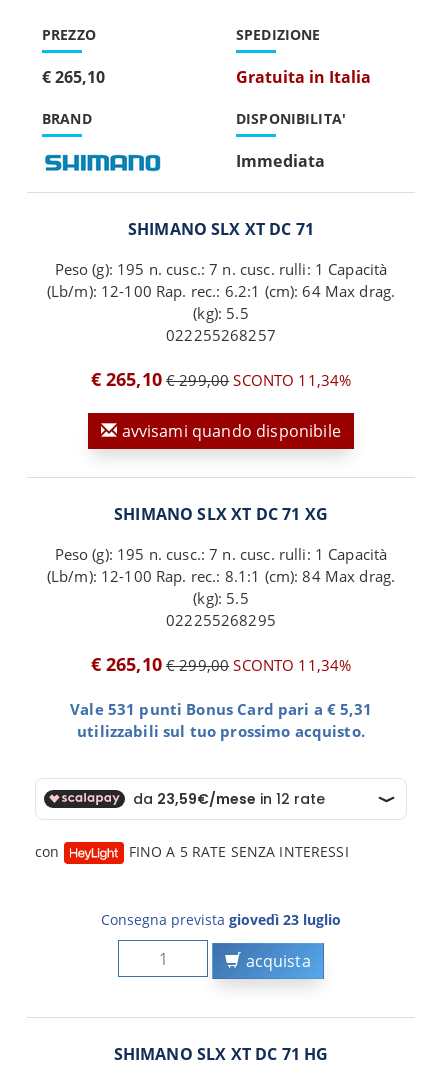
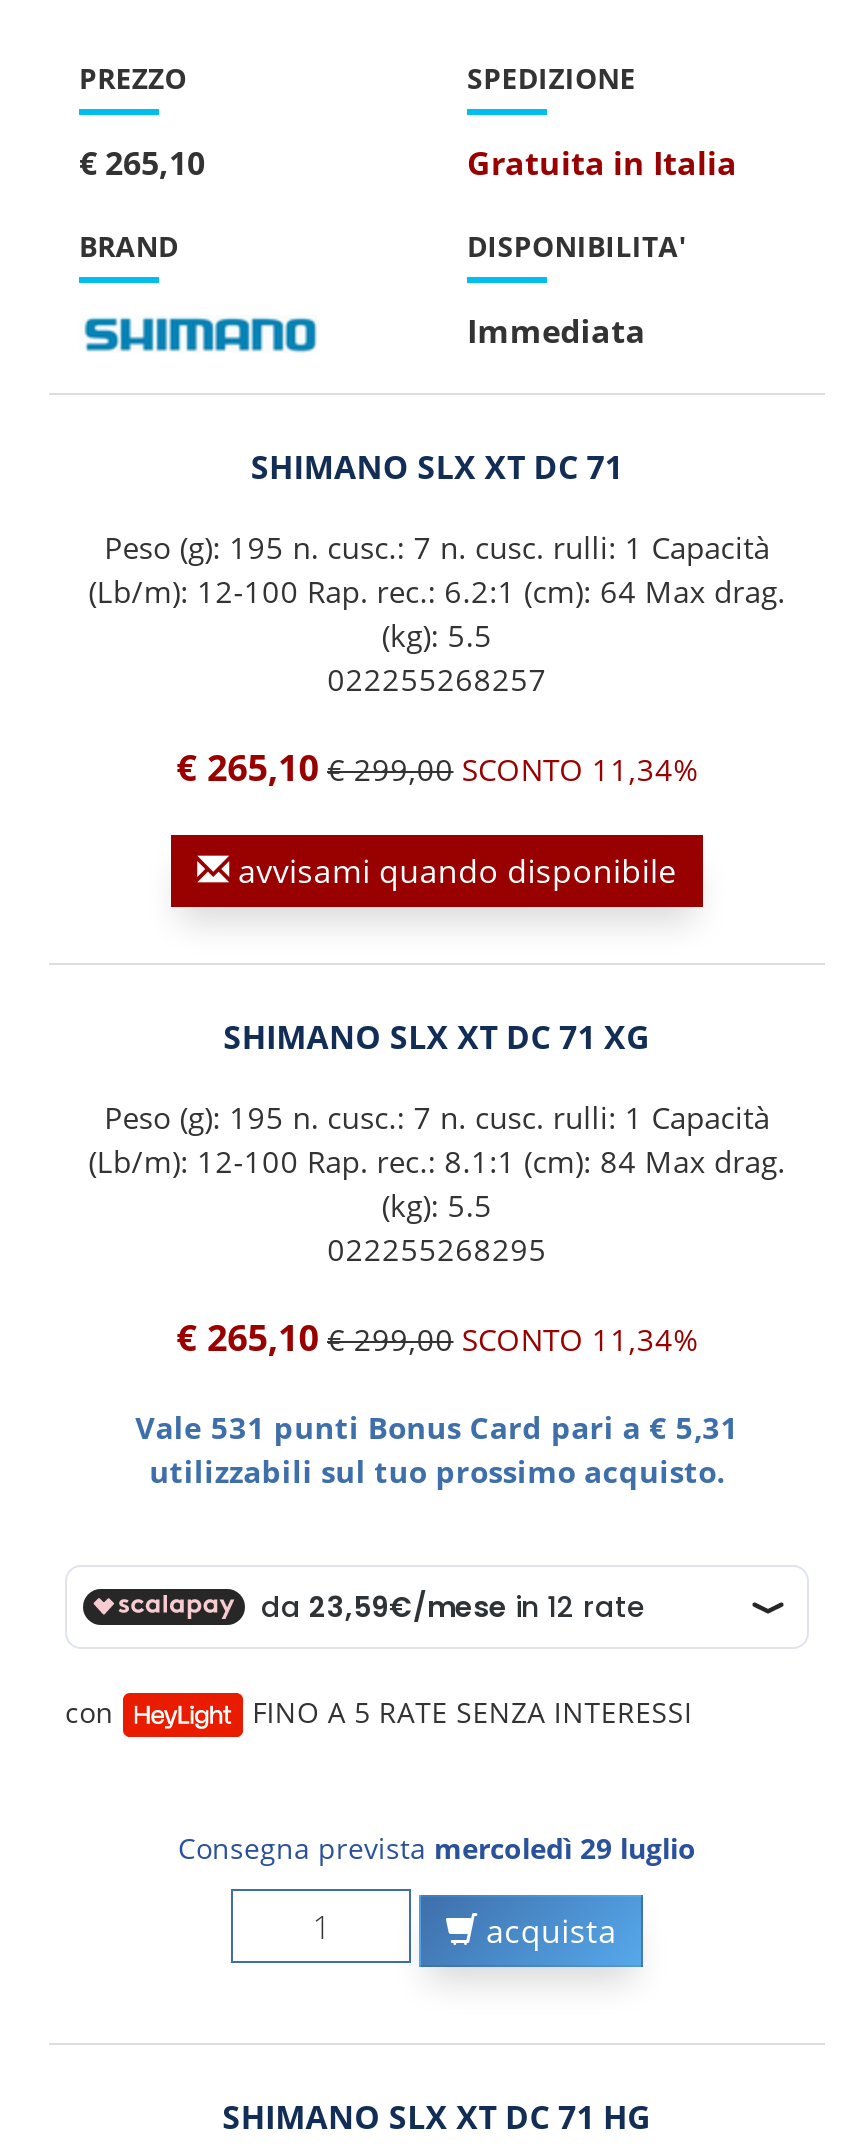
[101,910,341,929] Consegna prevista giovedì 23 luglio -> [178,1829,696,1867] Consegna prevista mercoledì 29 luglio

